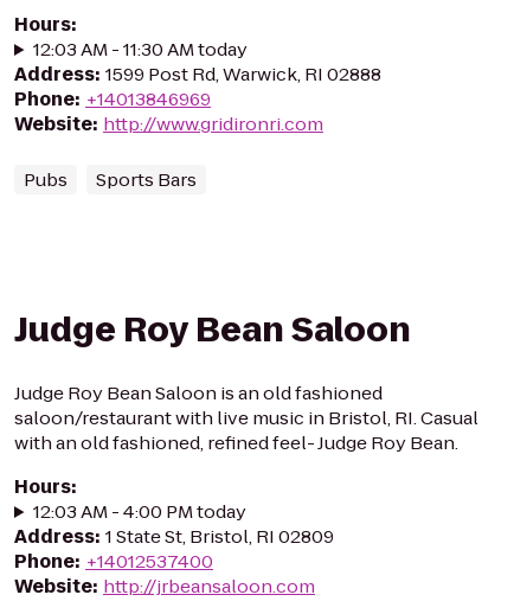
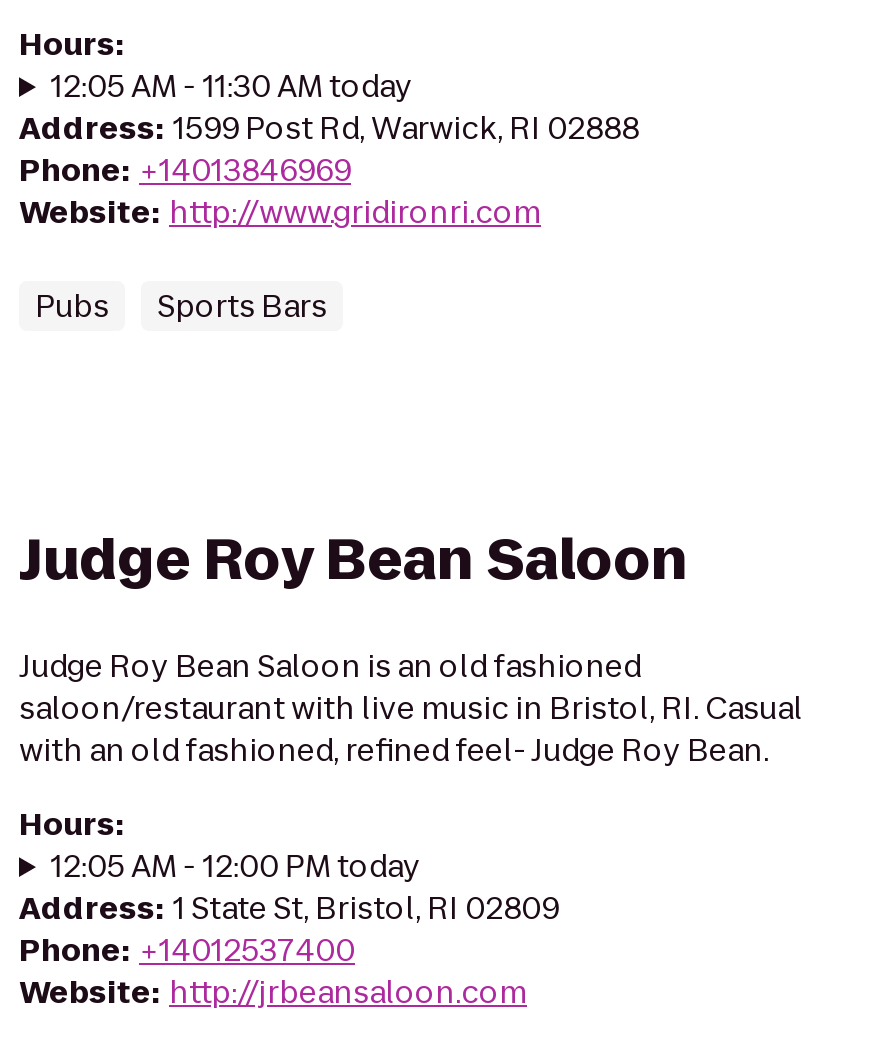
[33,37,247,62] 12:03 AM - 11:30 AM today -> [51,65,413,107] 12:05 AM - 11:30 AM today
[33,499,246,524] 12:03 AM - 4:00 PM today -> [51,845,421,887] 12:05 AM - 12:00 PM today

